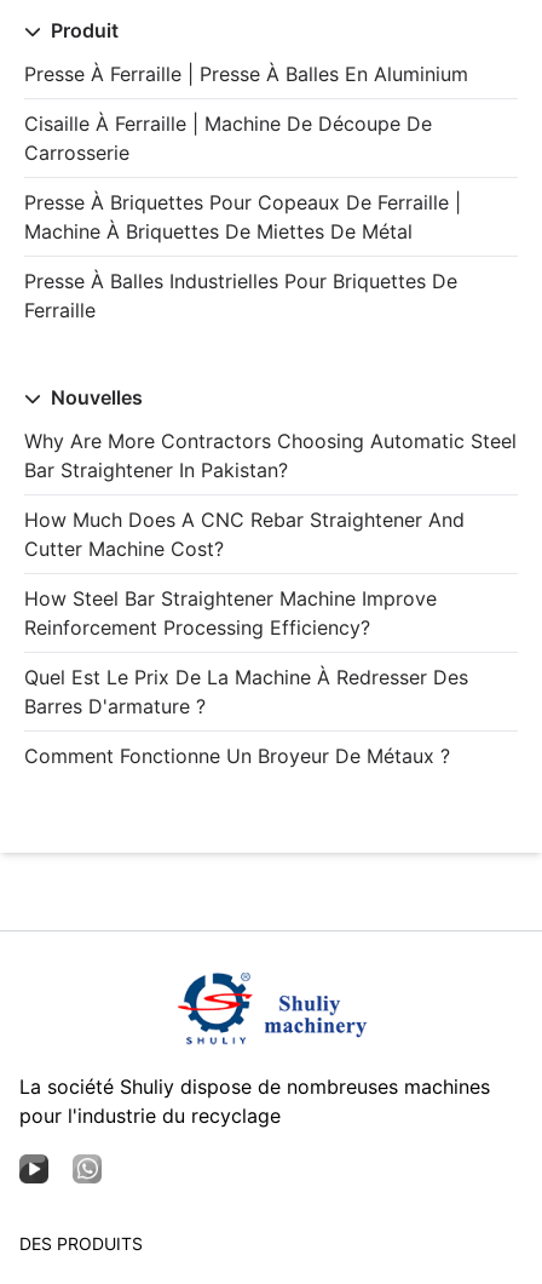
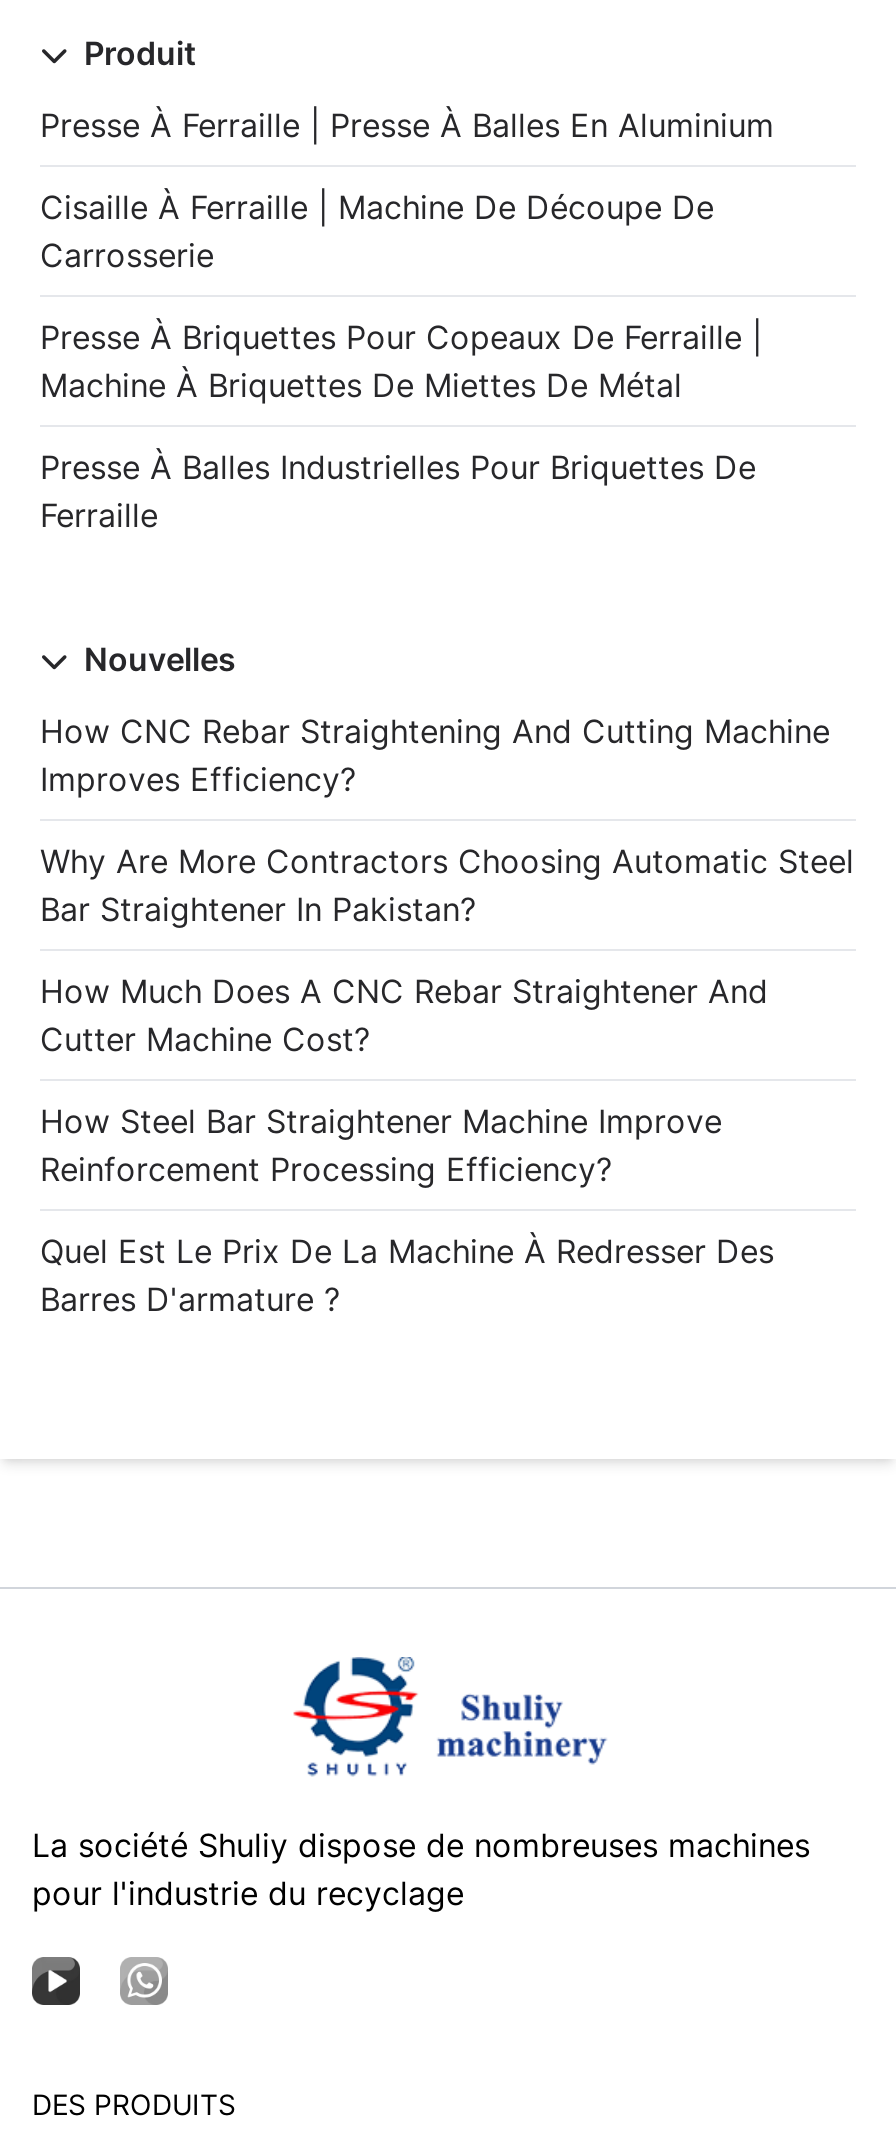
none -> [40,711,830,799] How CNC Rebar Straightening And Cutting Machine | Improves Efficiency?
moved [24,429,517,718] -> [40,841,854,1319]: Why Are More Contractors Choosing Automatic Steel | Bar Straightener In Pakistan? | How Much Does A CNC Rebar Straightener And | Cutter Machine Cost? | How Steel Bar Straightener Machine Improve | Reinforcement Processing Efficiency? | Quel Est Le Prix De La Machine À Redresser Des | Barres D'armature ?
[24,744,450,768] Comment Fonctionne Un Broyeur De Métaux ? -> none

